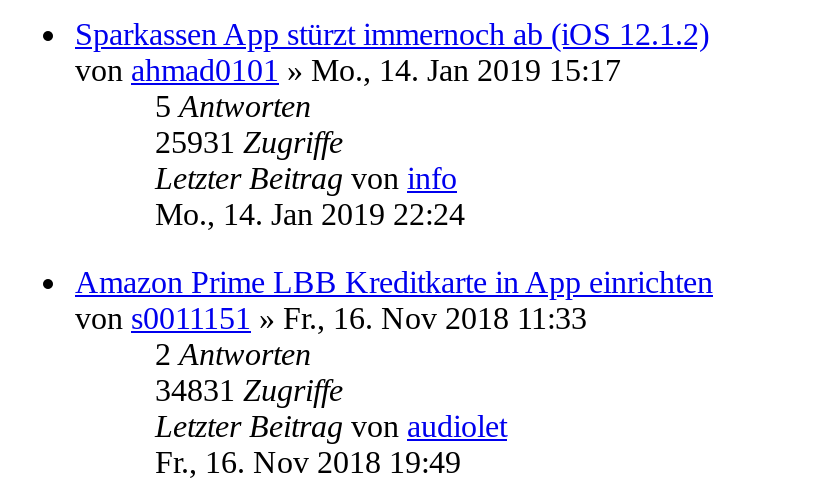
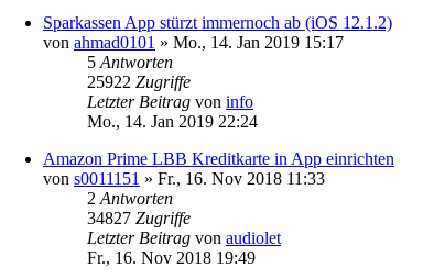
[155,125,343,159] 25931 Zugriffe -> [87,72,191,91] 25922 Zugriffe
[155,373,343,407] 34831 Zugriffe -> [87,209,191,227] 34827 Zugriffe

